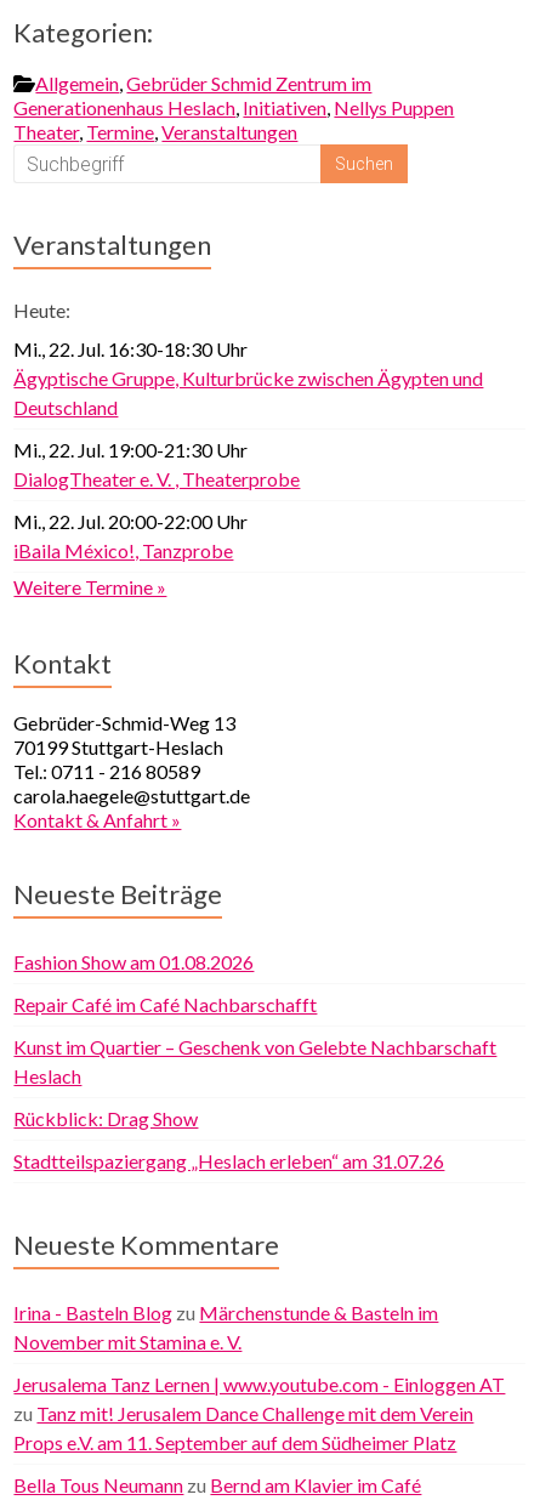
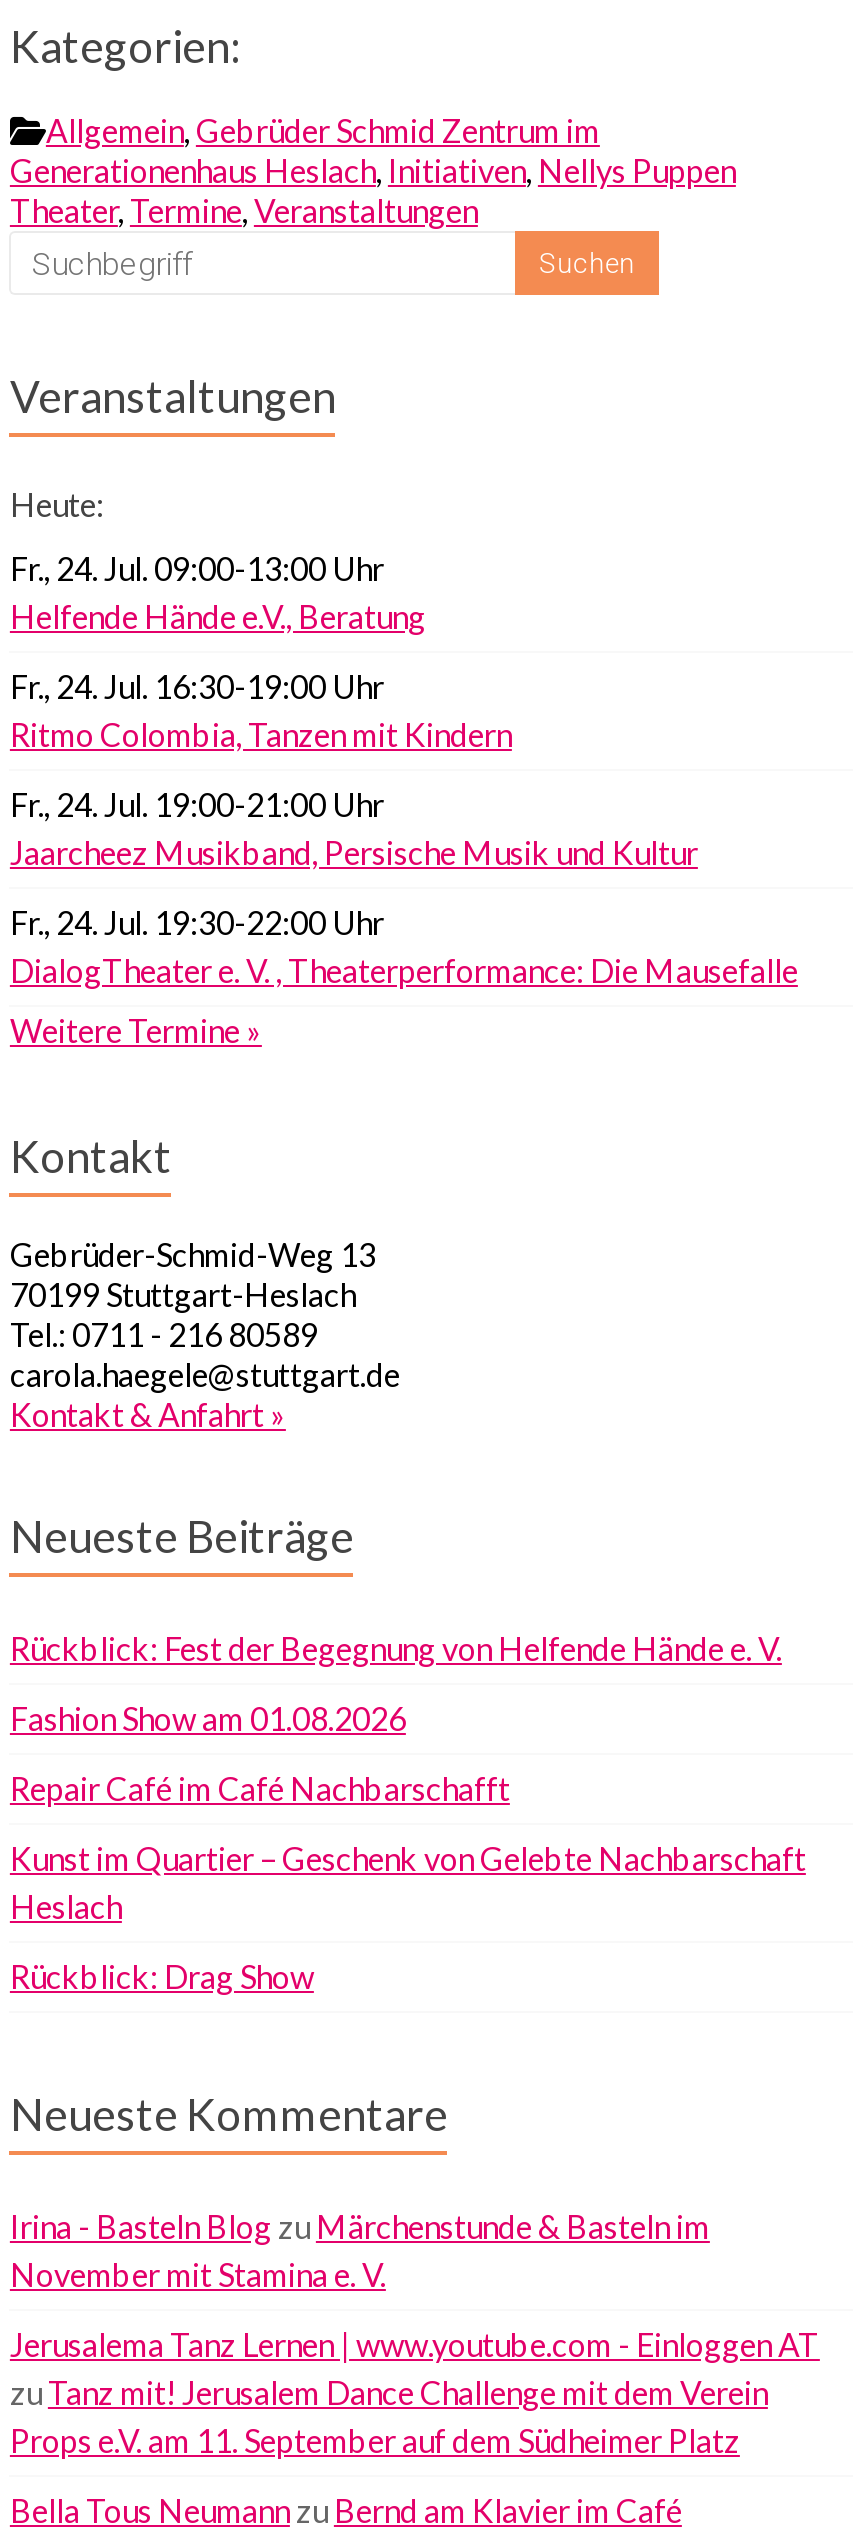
[14,338,483,562] Mi., 22. Jul. 16:30-18:30 Uhr | Ägyptische Gruppe, Kulturbrücke zwischen Ägypten und | Deutschland | Mi., 22. Jul. 19:00-21:30 Uhr | DialogTheater e. V. , Theaterprobe | Mi., 22. Jul. 20:00-22:00 Uhr | iBaila México!, Tanzprobe -> [10,550,798,990] Fr., 24. Jul. 09:00-13:00 Uhr | Helfende Hände e.V., Beratung | Fr., 24. Jul. 16:30-19:00 Uhr | Ritmo Colombia, Tanzen mit Kindern | Fr., 24. Jul. 19:00-21:00 Uhr | Jaarcheez Musikband, Persische Musik und Kultur | Fr., 24. Jul. 19:30-22:00 Uhr | DialogTheater e. V. , Theaterperformance: Die Mausefalle
none -> [10,1630,782,1668] Rückblick: Fest der Begegnung von Helfende Hände e. V.
moved [14,951,497,1130] -> [10,1700,806,1996]: Fashion Show am 01.08.2026 | Repair Café im Café Nachbarschafft | Kunst im Quartier – Geschenk von Gelebte Nachbarschaft | Heslach | Rückblick: Drag Show
[14,1150,445,1173] Stadtteilspaziergang „Heslach erleben“ am 31.07.26 -> none

